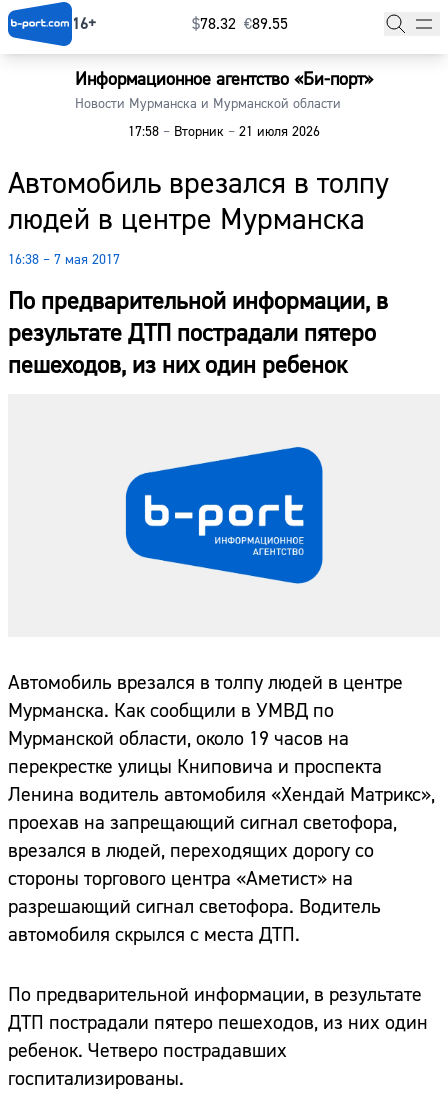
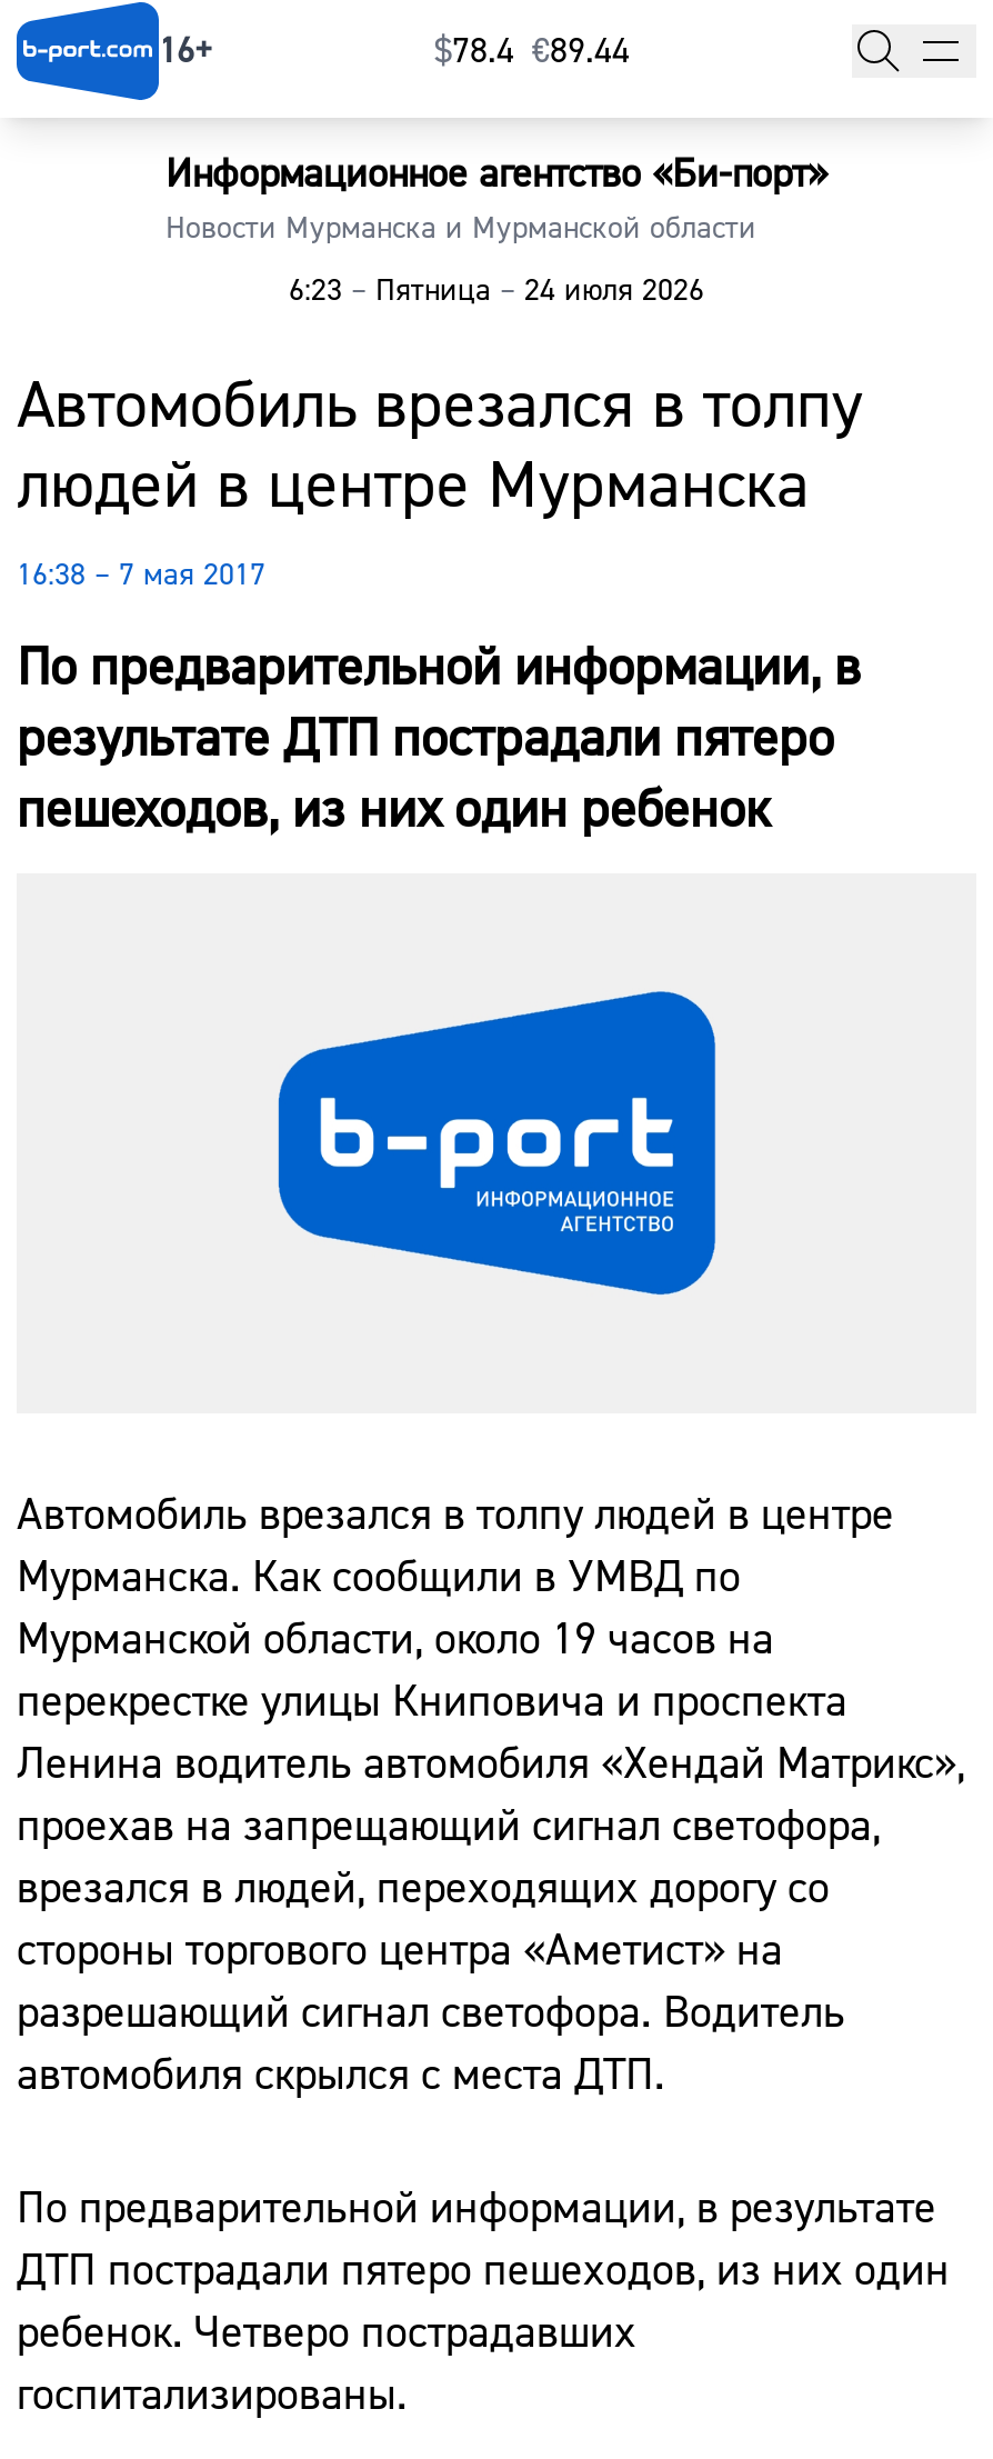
[192,14,288,34] $78.32 €89.55 -> [434,29,630,74] $78.4 €89.44
[128,123,320,141] 17:58 – Вторник – 21 июля 2026 -> [289,272,704,312] 6:23 – Пятница – 24 июля 2026

